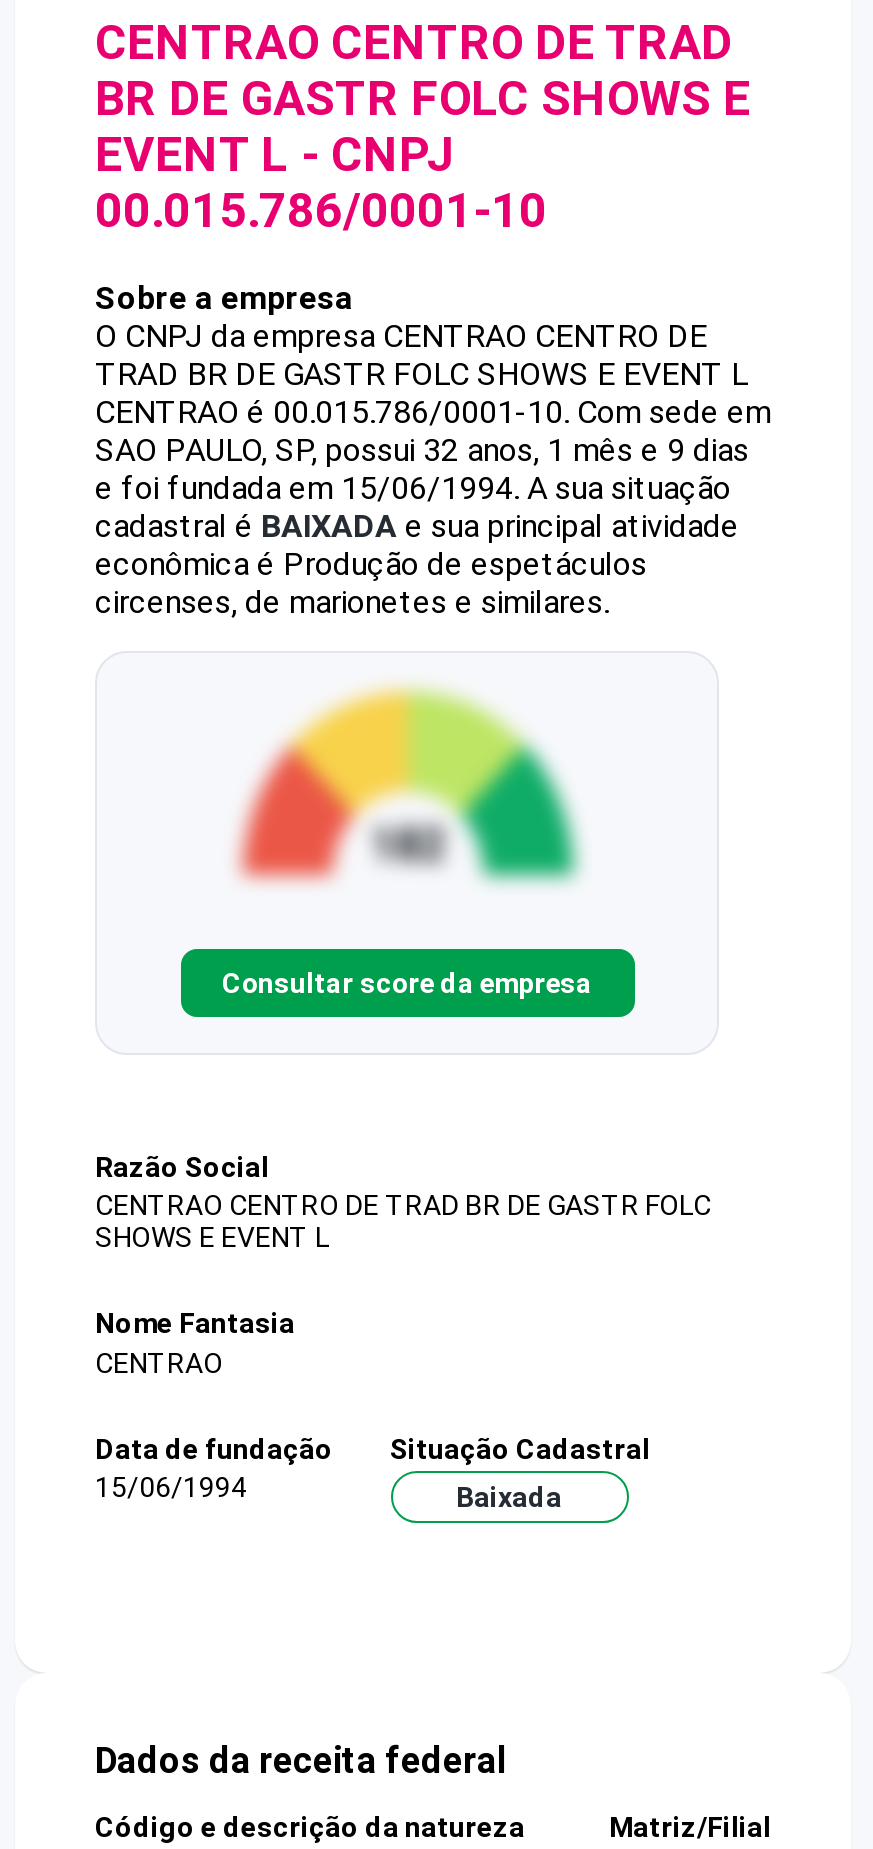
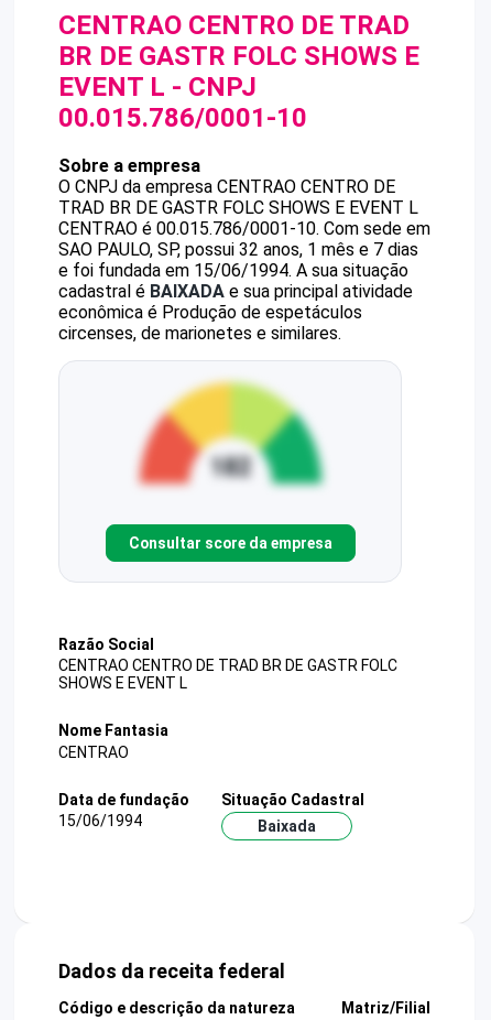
[95,431,749,469] SAO PAULO, SP, possui 32 anos, 1 mês e 9 dias -> [58,239,418,260] SAO PAULO, SP, possui 32 anos, 1 mês e 7 dias

